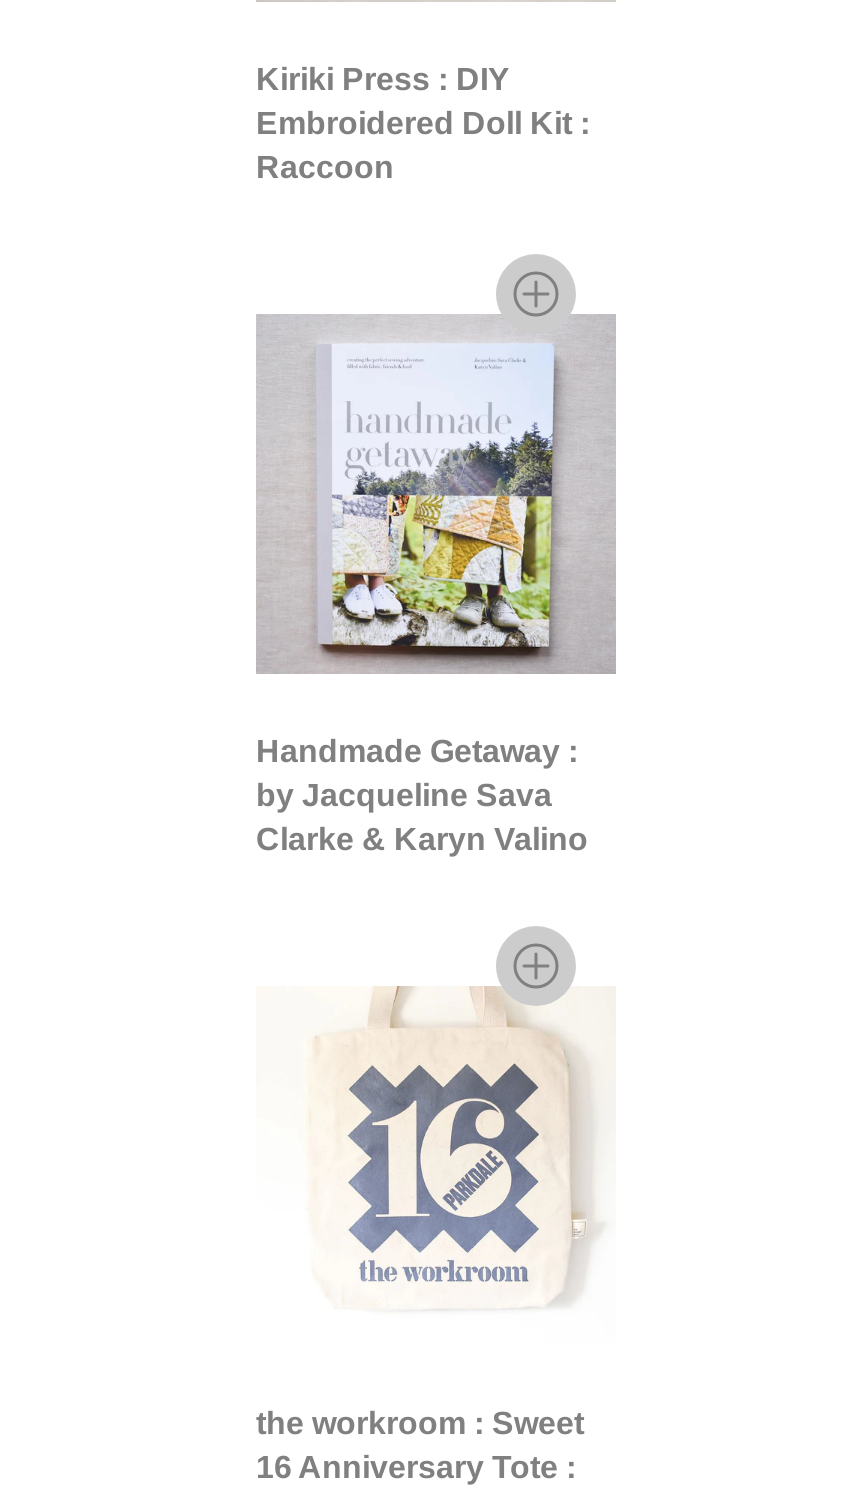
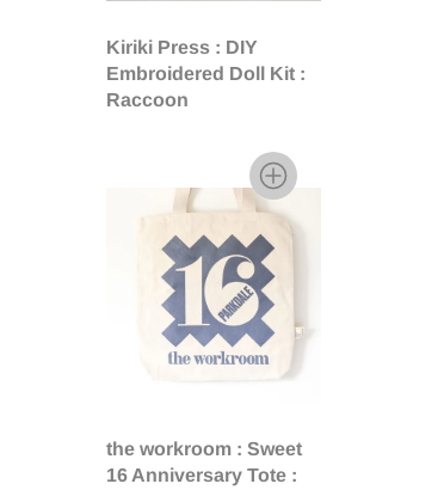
[256,314,616,856] [image] | Handmade Getaway : | by Jacqueline Sava | Clarke & Karyn Valino -> none

